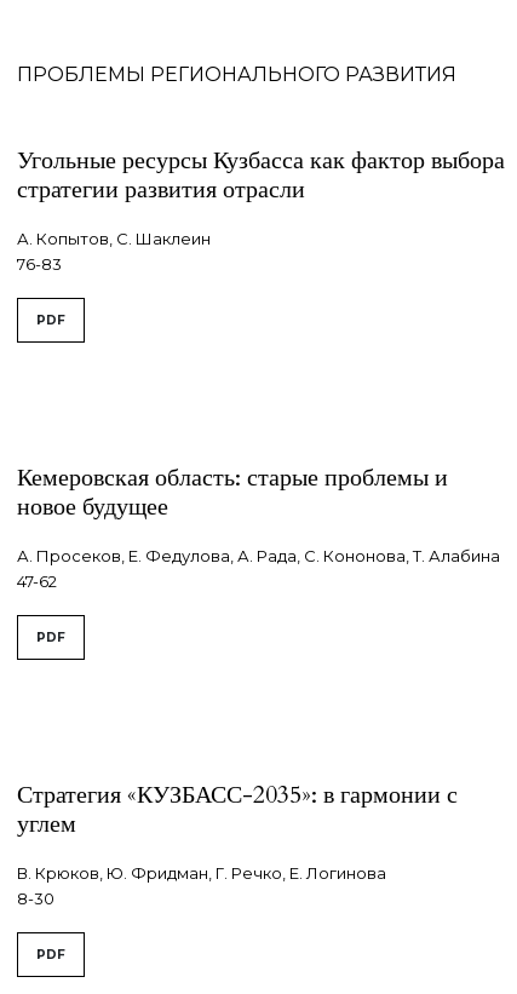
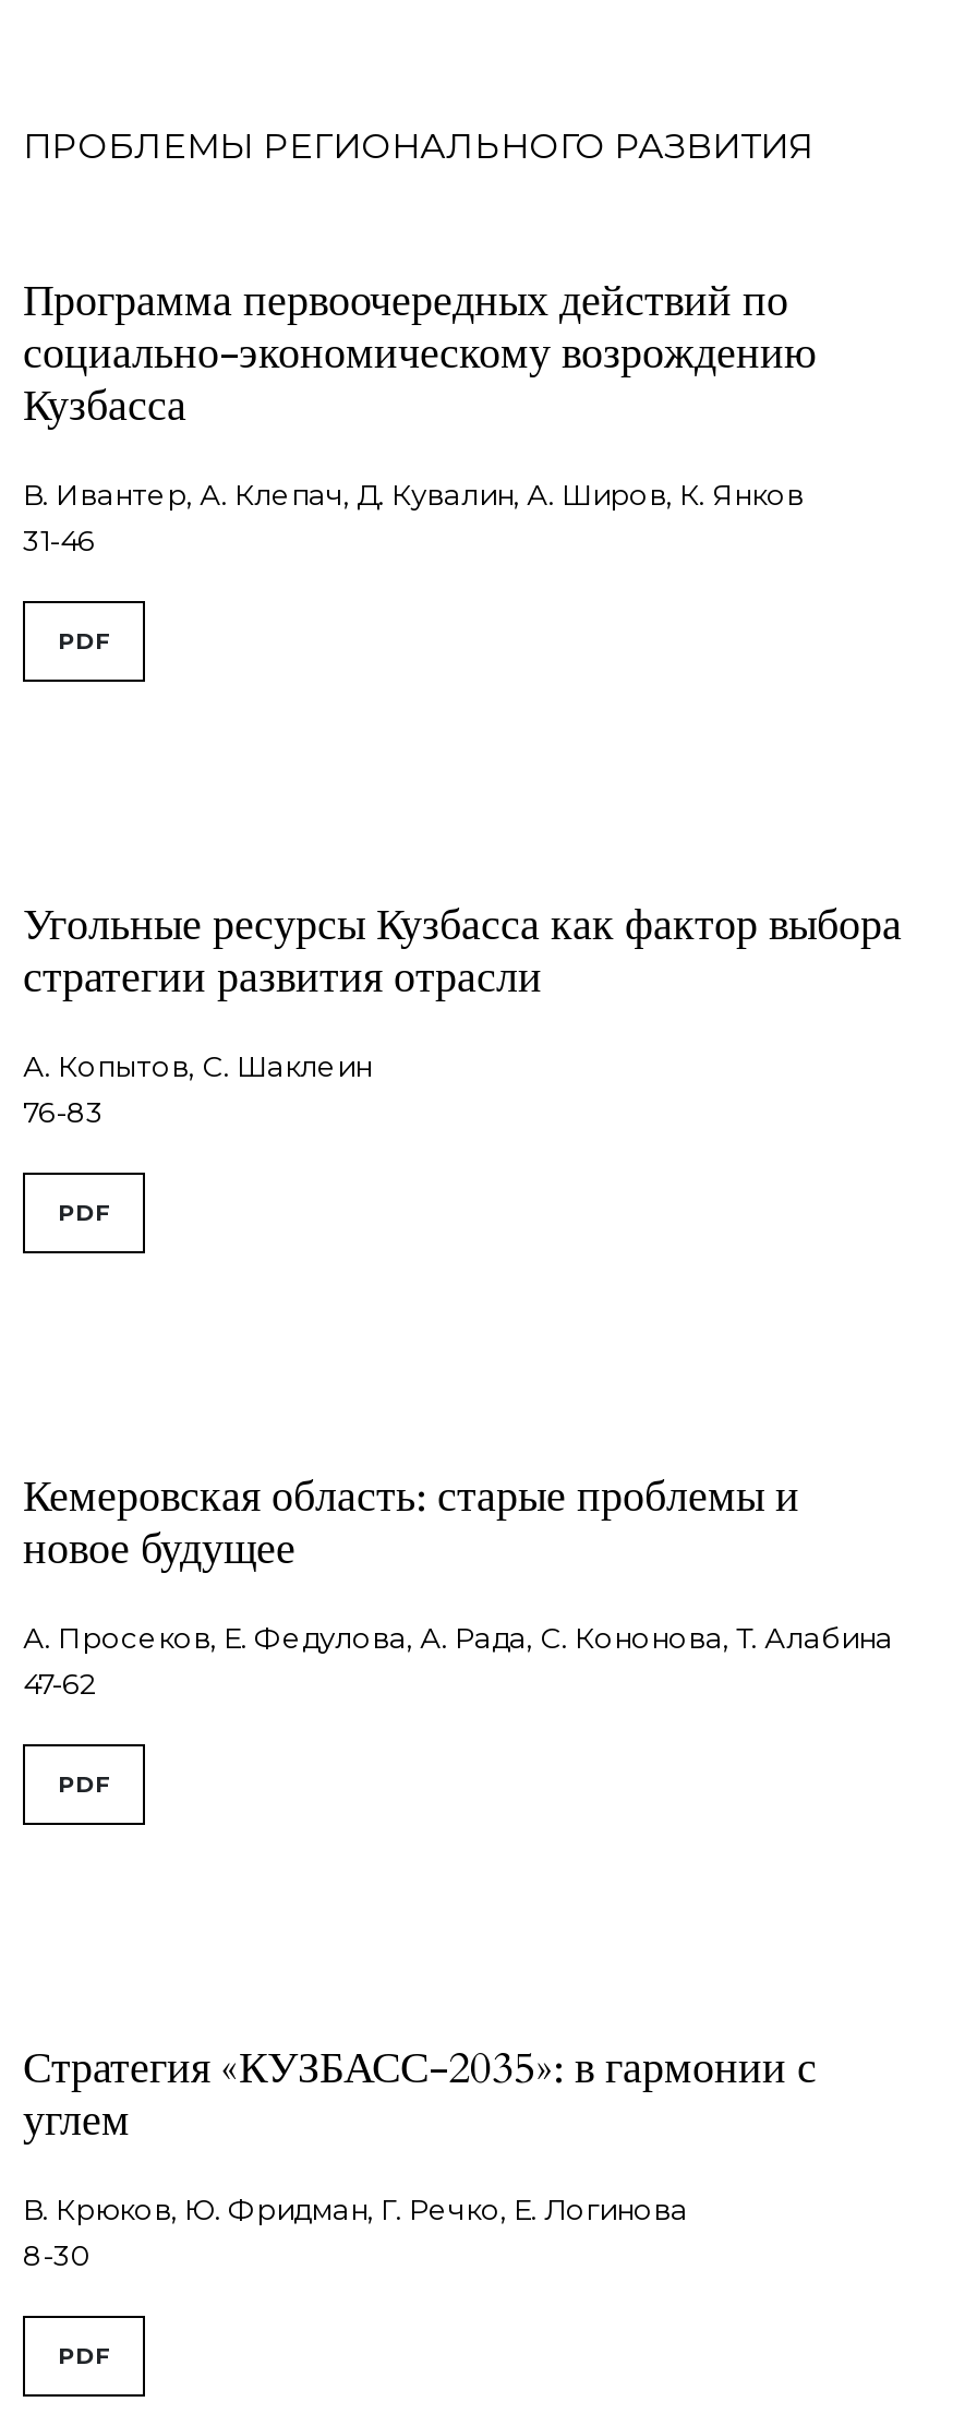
none -> [23,272,817,656] Программа первоочередных действий по | социально-экономическому возрождению | Кузбасса | В. Ивантер, А. Клепач, Д. Кувалин, А. Широв, К. Янков | 31-46 | PDF

